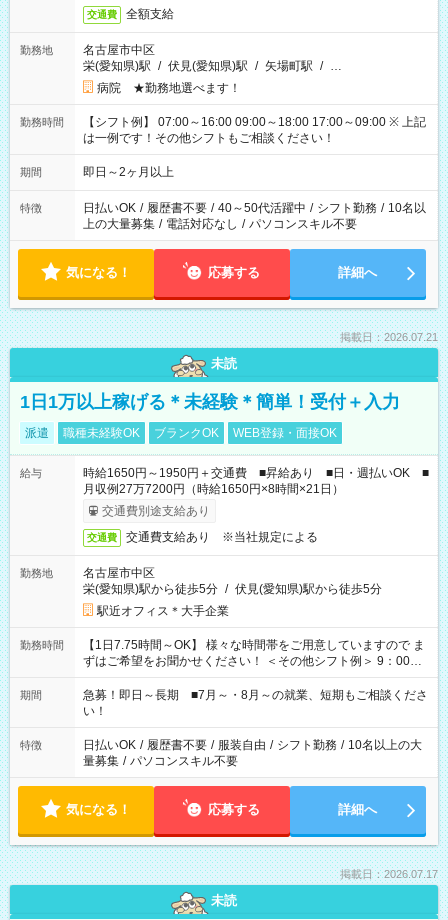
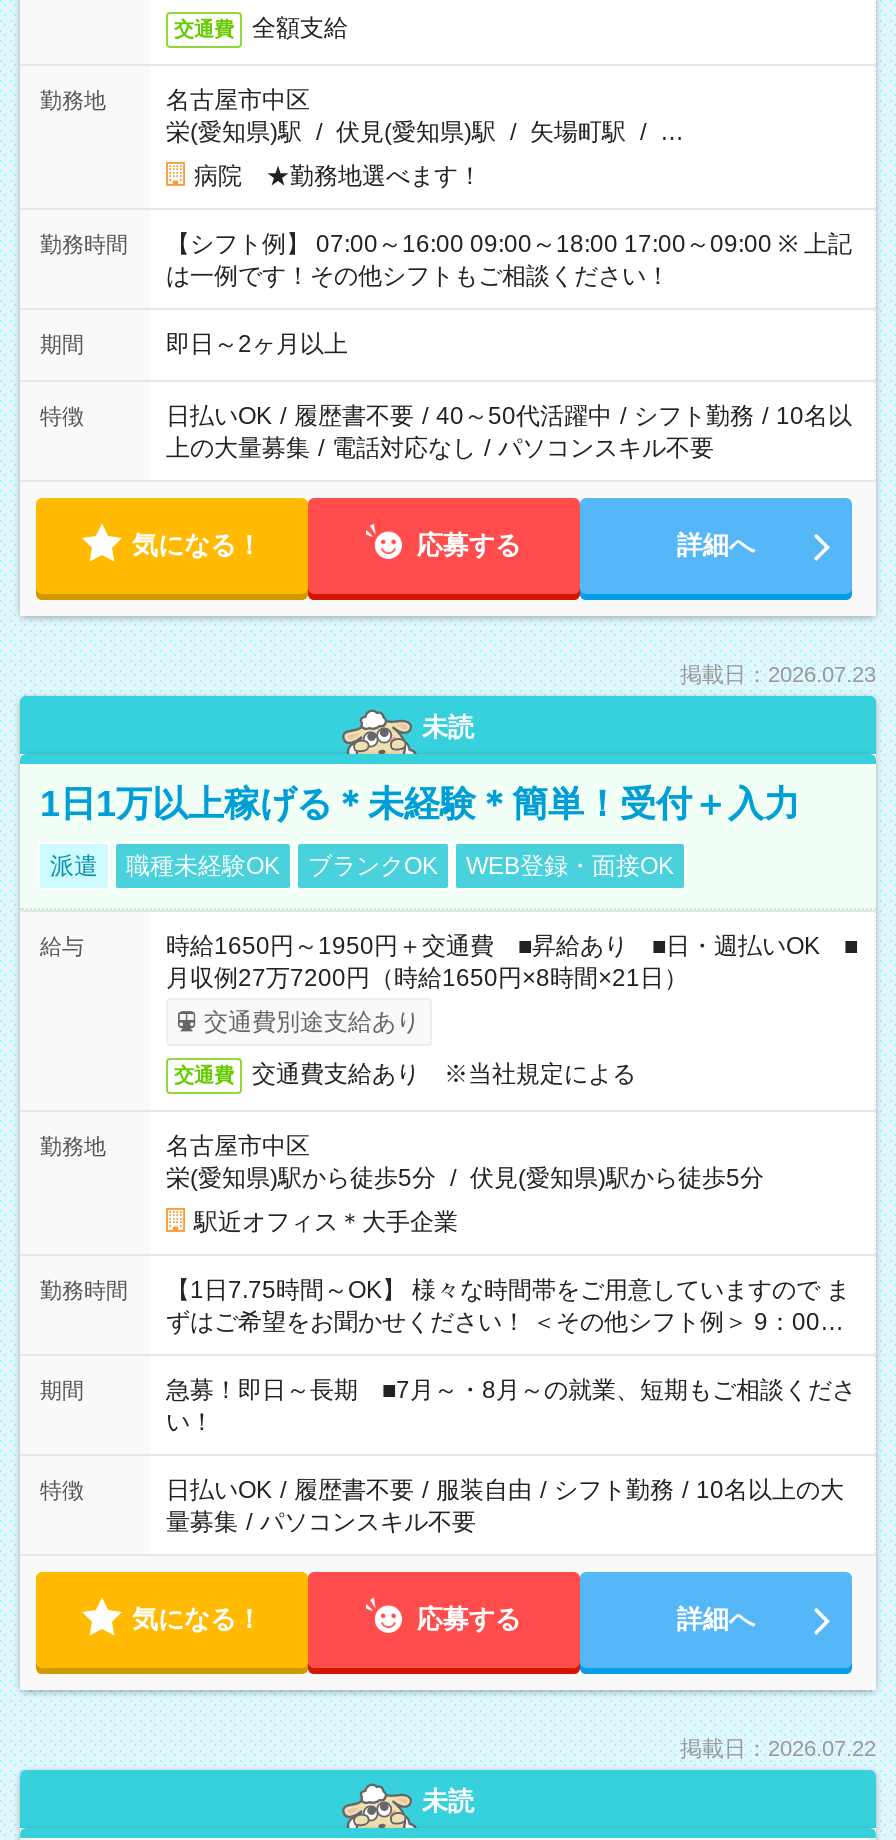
[340,331,438,343] 掲載日：2026.07.21 -> [680,662,876,686] 掲載日：2026.07.23
[340,868,438,880] 掲載日：2026.07.17 -> [680,1736,876,1760] 掲載日：2026.07.22

